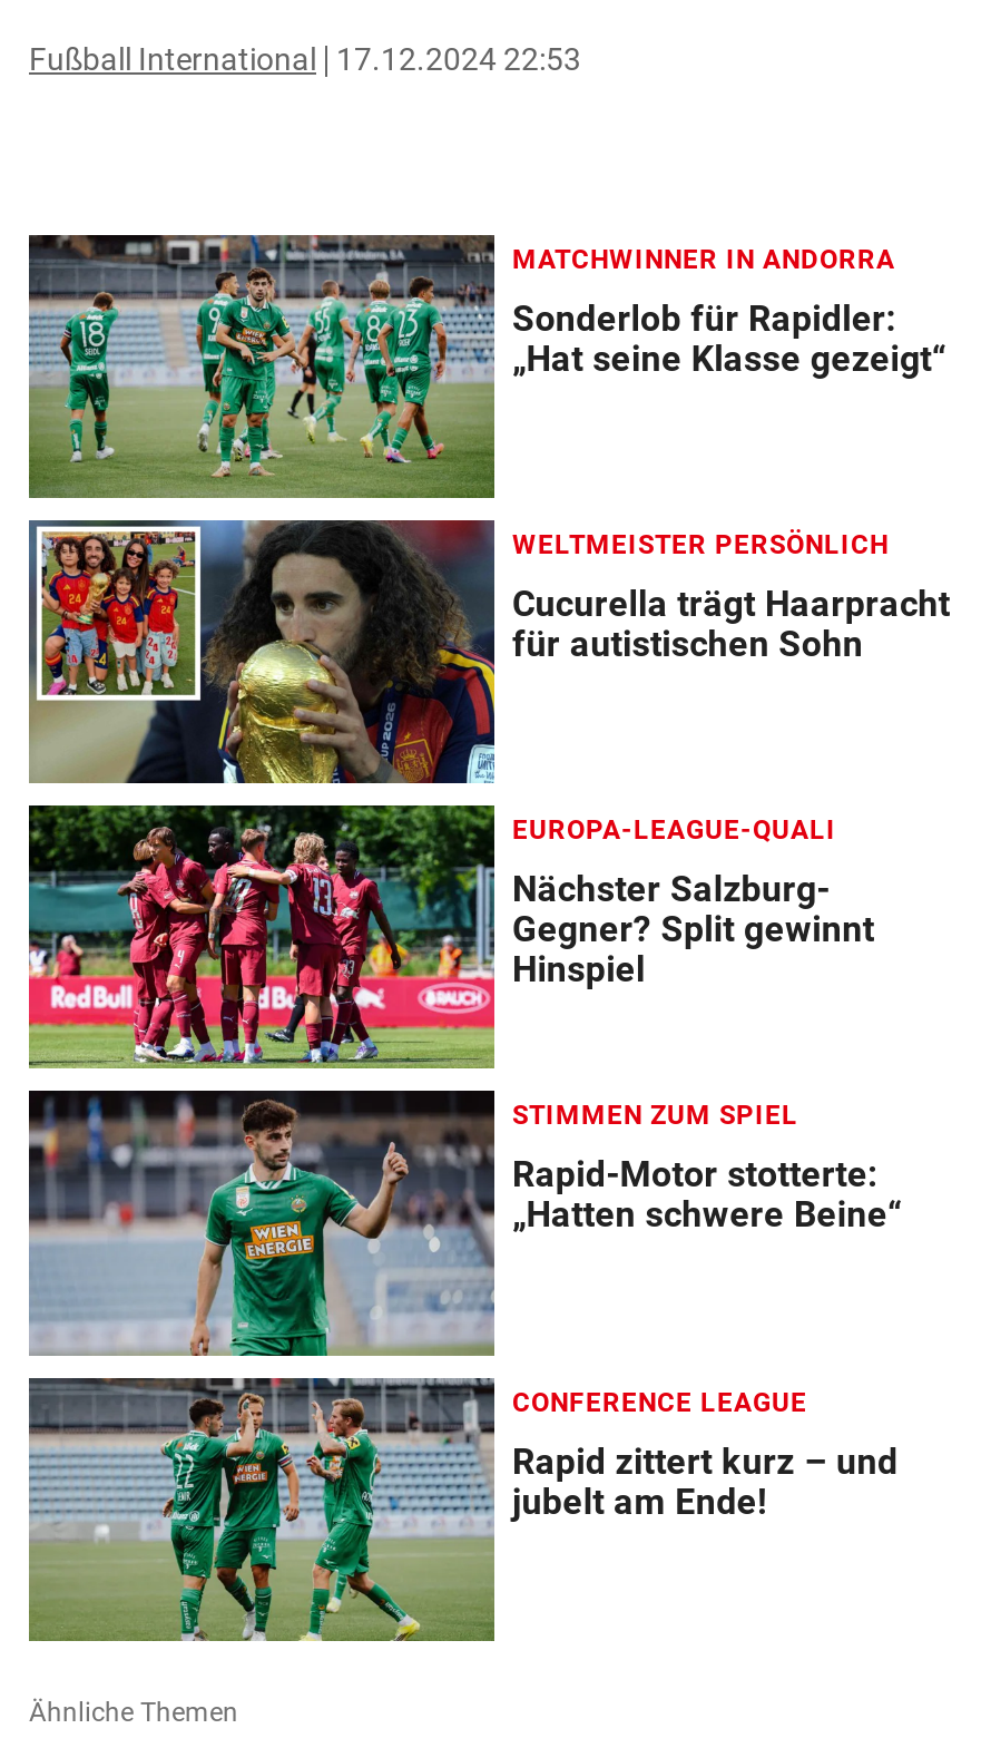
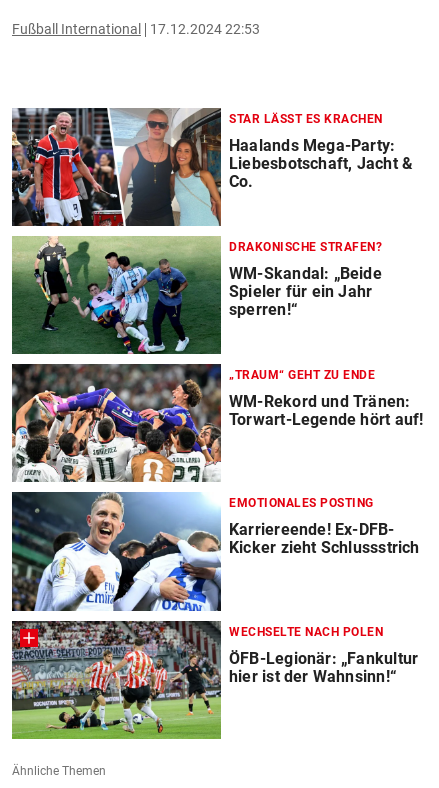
[27,233,895,500] [image] | MATCHWINNER IN ANDORRA -> [11,108,382,227] [image] | STAR LÄSST ES KRACHEN
[512,298,948,380] Sonderlob für Rapidler: | „Hat seine Klasse gezeigt“ -> [229,136,413,191] Haalands Mega-Party: | Liebesbotschaft, Jacht & | Co.
[27,518,889,785] [image] | WELTMEISTER PERSÖNLICH -> [11,236,382,355] [image] | DRAKONISCHE STRAFEN?
[512,583,950,666] Cucurella trägt Haarpracht | für autistischen Sohn -> [229,264,382,319] WM-Skandal: „Beide | Spieler für ein Jahr | sperren!“
[27,805,836,1071] [image] | EUROPA-LEAGUE-QUALI -> [11,363,375,483] [image] | „TRAUM“ GEHT ZU ENDE
[512,869,874,991] Nächster Salzburg- | Gegner? Split gewinnt | Hinspiel -> [229,392,423,429] WM-Rekord und Tränen: | Torwart-Legende hört auf!
[29,1088,798,1358] [image] | STIMMEN ZUM SPIEL -> [12,491,373,612] [image] | EMOTIONALES POSTING
[512,1154,904,1236] Rapid-Motor stotterte: | „Hatten schwere Beine“ -> [229,520,420,557] Karriereende! Ex-DFB- | Kicker zieht Schlussstrich
[27,1376,807,1641] [image] | CONFERENCE LEAGUE -> [11,620,383,739] [image] | WECHSELTE NACH POLEN
[512,1439,898,1522] Rapid zittert kurz – und | jubelt am Ende! -> [229,648,418,685] ÖFB-Legionär: „Fankultur | hier ist der Wahnsinn!“

